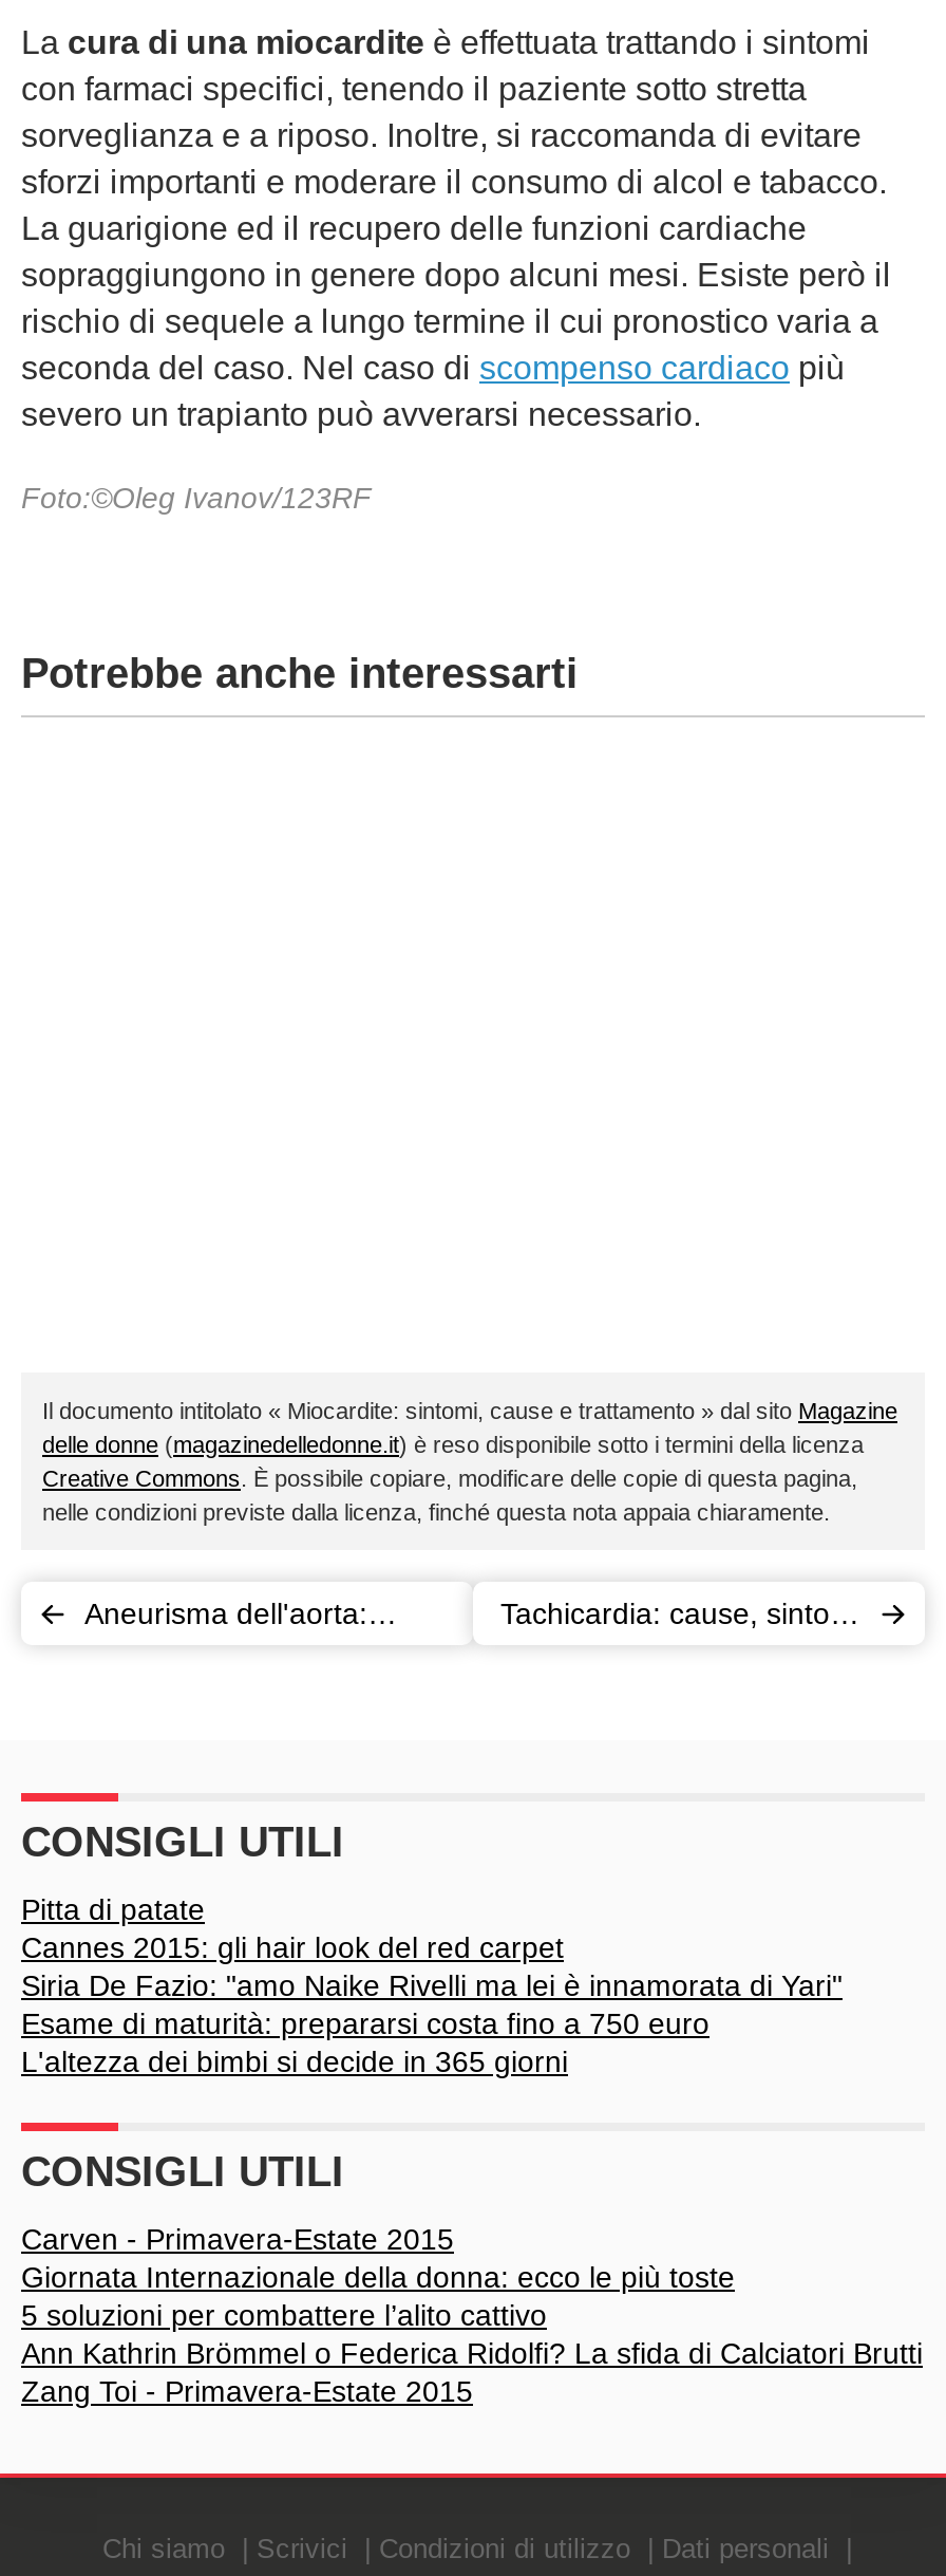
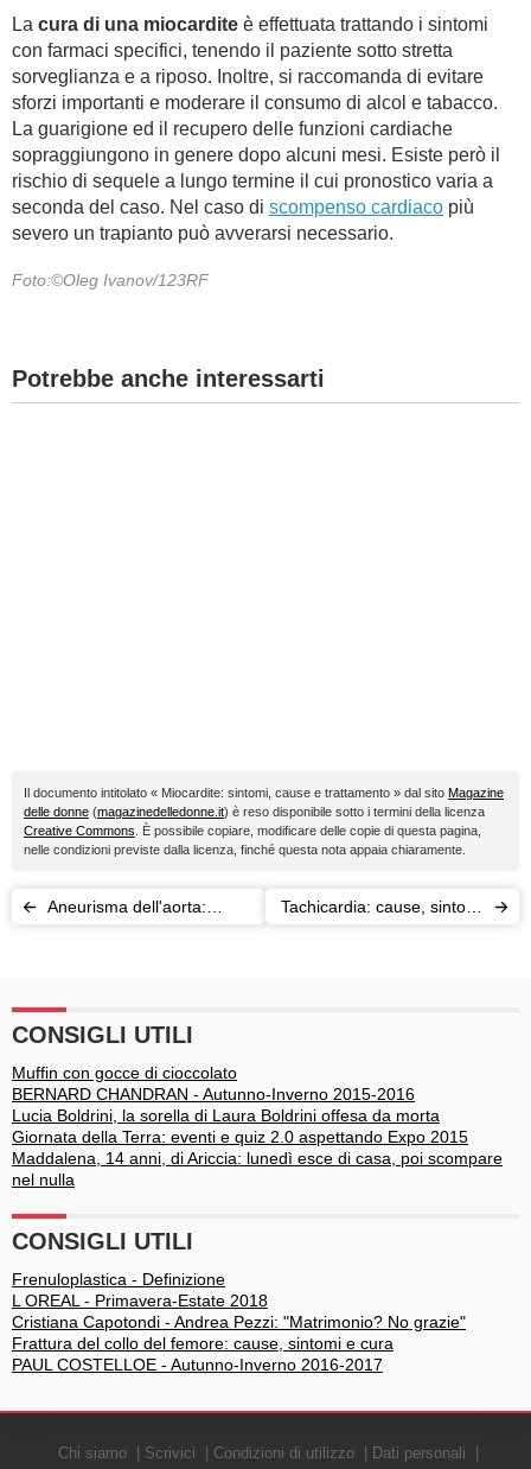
[21,1892,843,2078] Pitta di patate | Cannes 2015: gli hair look del red carpet | Siria De Fazio: "amo Naike Rivelli ma lei è innamorata di Yari" | Esame di maturità: prepararsi costa fino a 750 euro | L'altezza dei bimbi si decide in 365 giorni -> [12,1063,503,1189] Muffin con gocce di cioccolato | BERNARD CHANDRAN - Autunno-Inverno 2015-2016 | Lucia Boldrini, la sorella di Laura Boldrini offesa da morta | Giornata della Terra: eventi e quiz 2.0 aspettando Expo 2015 | Maddalena, 14 anni, di Ariccia: lunedì esce di casa, poi scompare | nel nulla
[21,2222,923,2408] Carven - Primavera-Estate 2015 | Giornata Internazionale della donna: ecco le più toste | 5 soluzioni per combattere l’alito cattivo | Ann Kathrin Brömmel o Federica Ridolfi? La sfida di Calciatori Brutti | Zang Toi - Primavera-Estate 2015 -> [12,1270,466,1374] Frenuloplastica - Definizione | L OREAL - Primavera-Estate 2018 | Cristiana Capotondi - Andrea Pezzi: "Matrimonio? No grazie" | Frattura del collo del femore: cause, sintomi e cura | PAUL COSTELLOE - Autunno-Inverno 2016-2017

